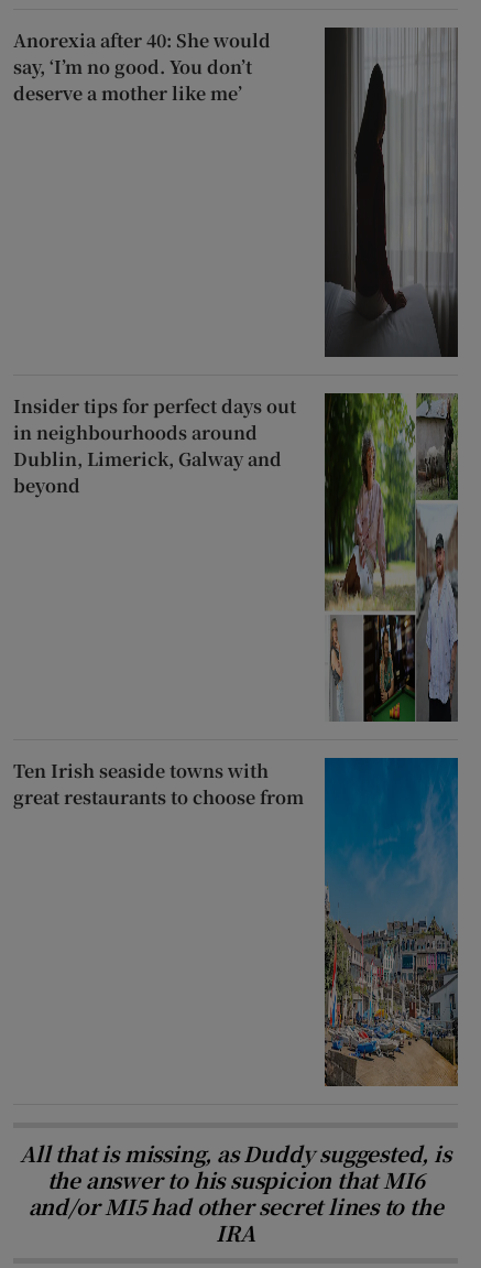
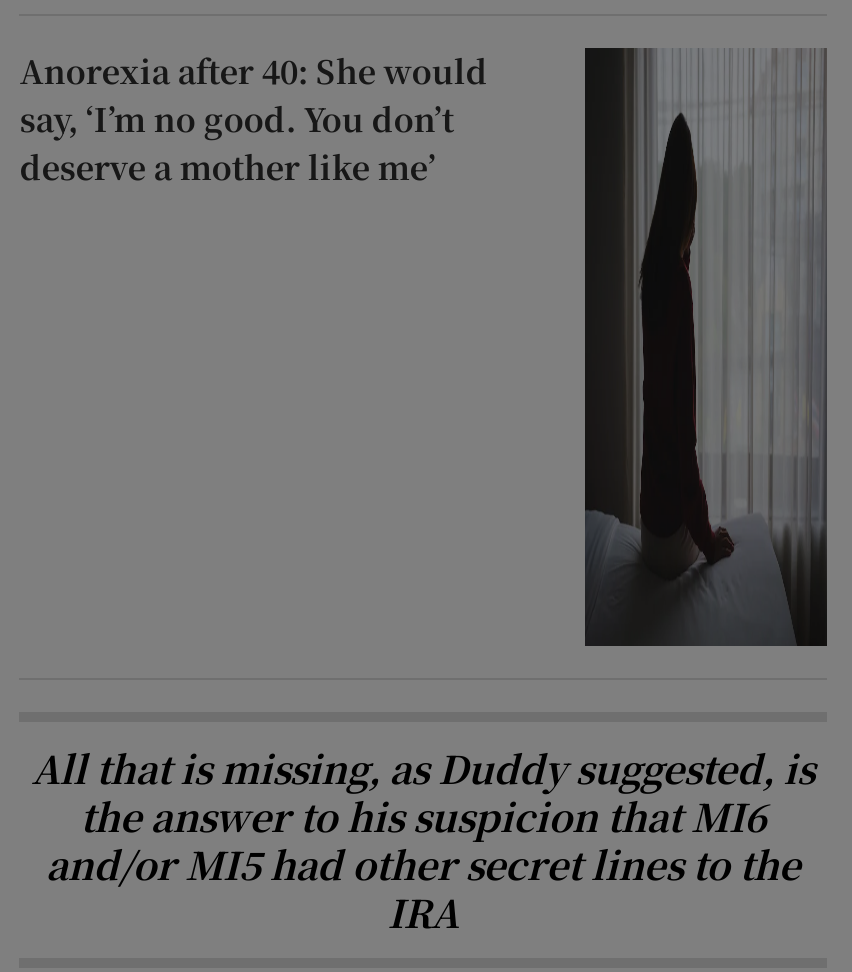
[14,392,459,723] [image] | Insider tips for perfect days out | in neighbourhoods around | Dublin, Limerick, Galway and | beyond -> none
[14,757,459,1087] [image] | Ten Irish seaside towns with | great restaurants to choose from -> none

